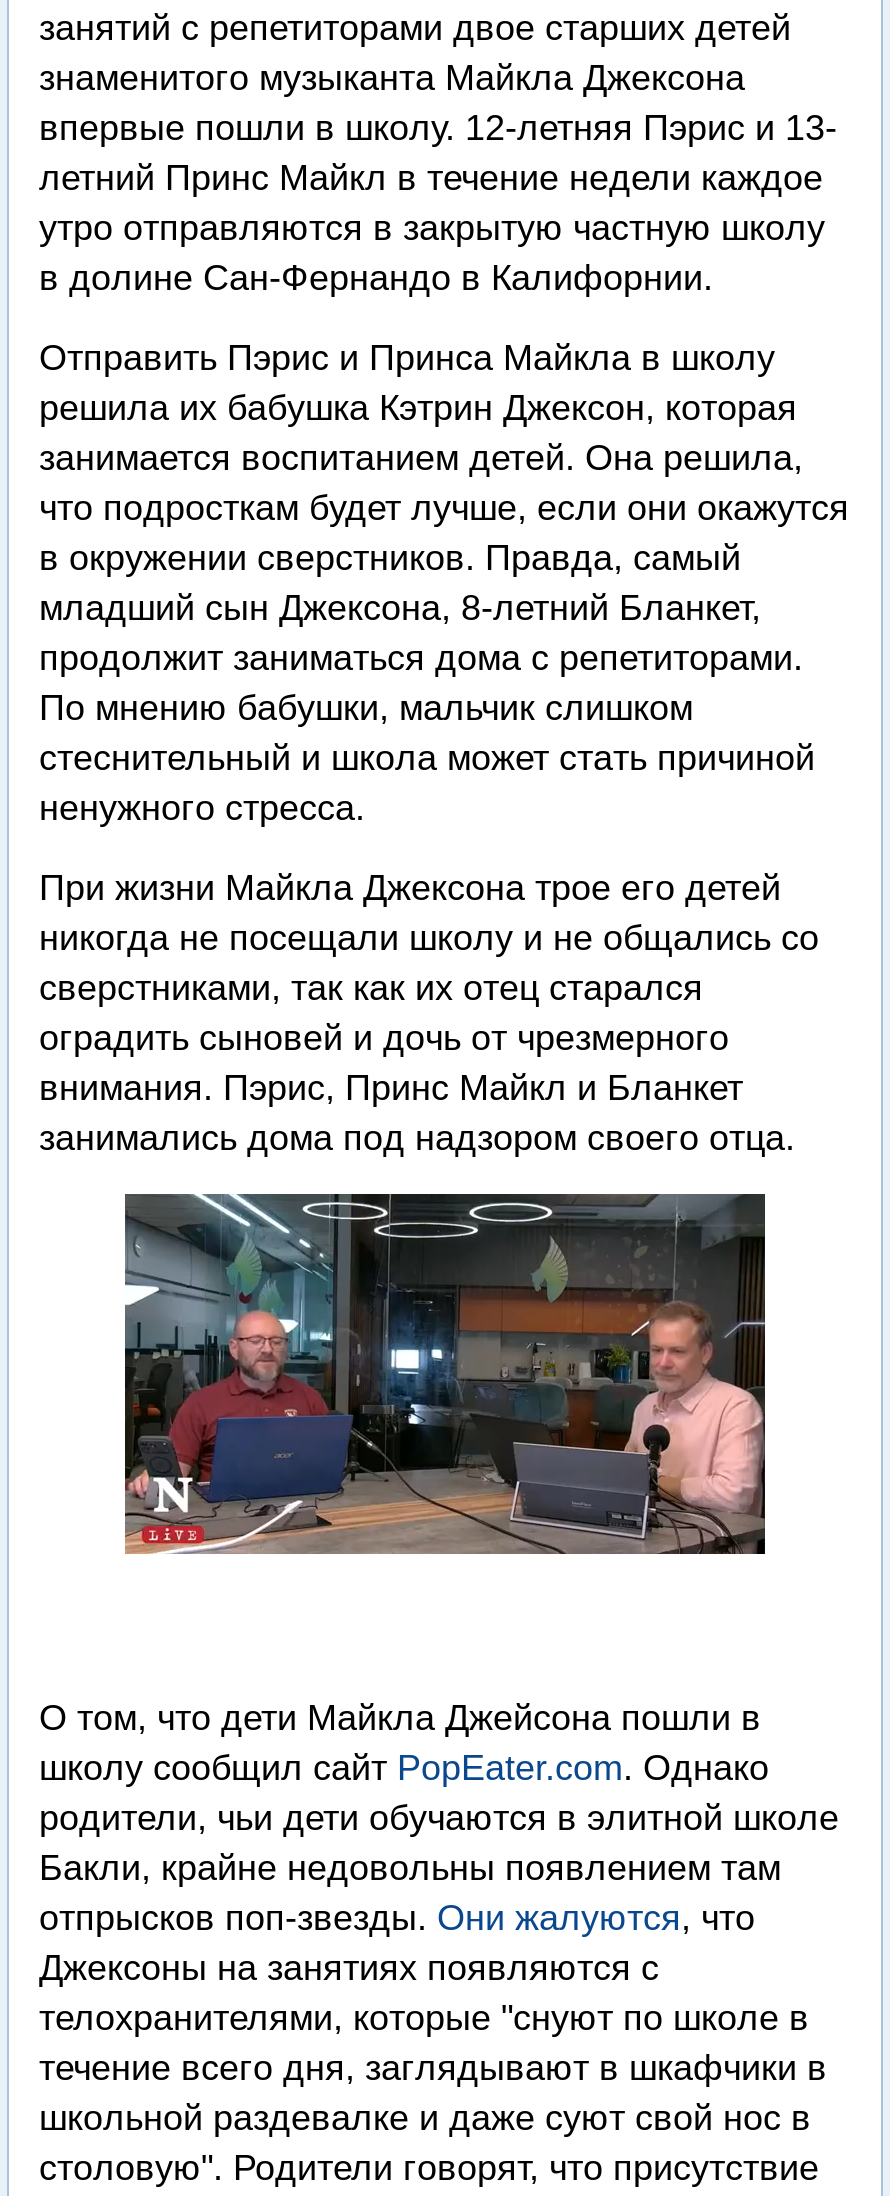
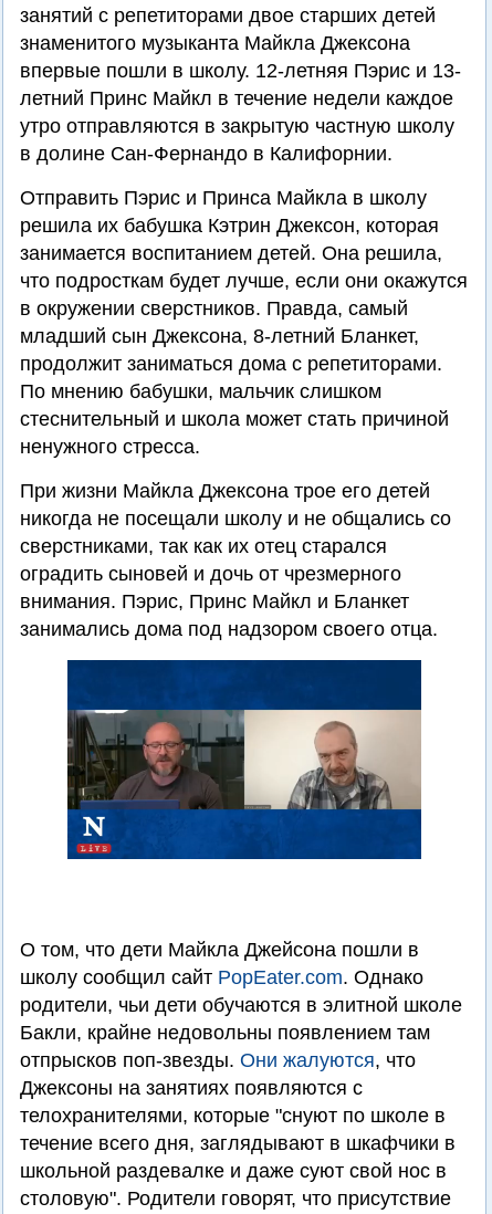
[123,1192,767,1556] [image] -> [66,659,422,860] [image]

